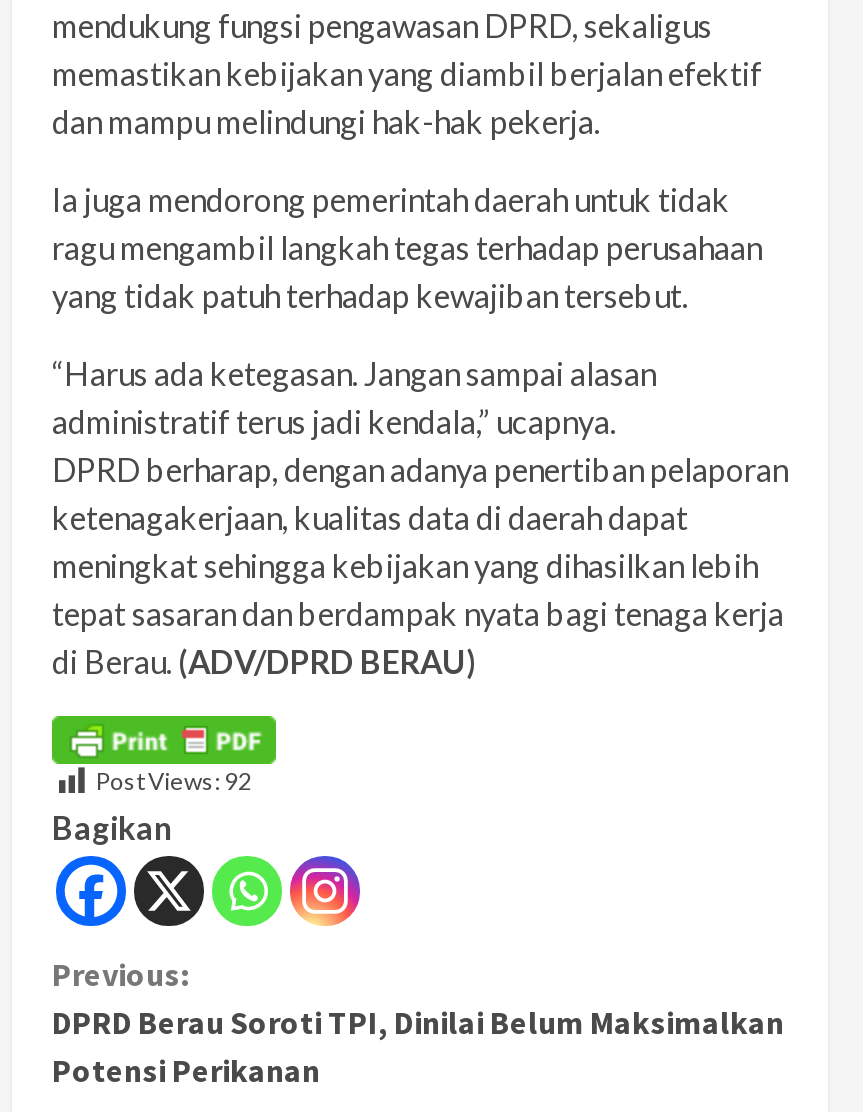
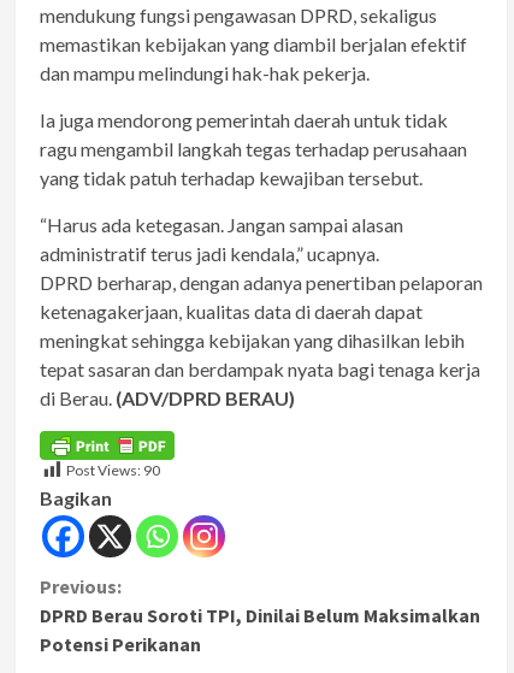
[96,767,252,797] Post Views: 92 -> [66,462,160,480] Post Views: 90

